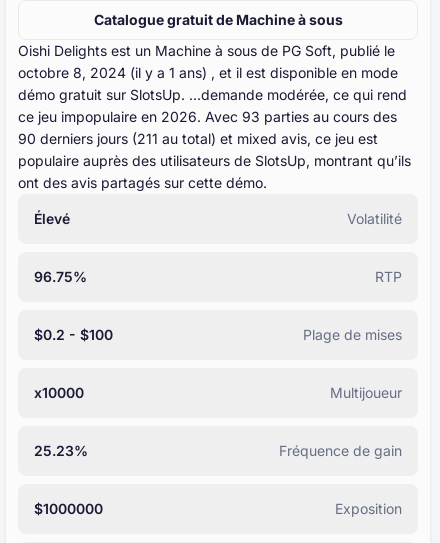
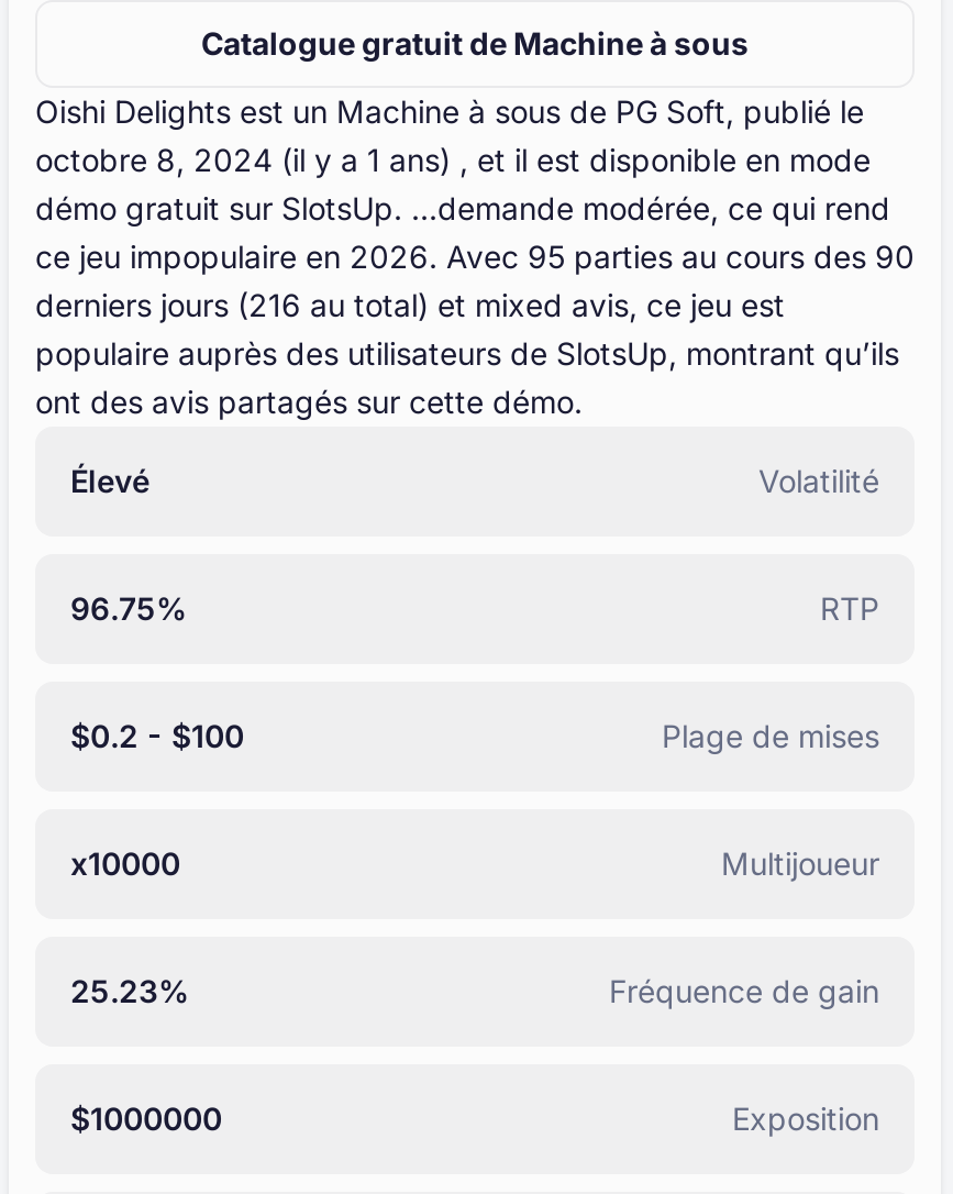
[18,108,397,147] ce jeu impopulaire en 2026. Avec 93 parties au cours des | 90 derniers jours (211 au total) et mixed avis, ce jeu est -> [35,237,915,323] ce jeu impopulaire en 2026. Avec 95 parties au cours des 90 | derniers jours (216 au total) et mixed avis, ce jeu est

